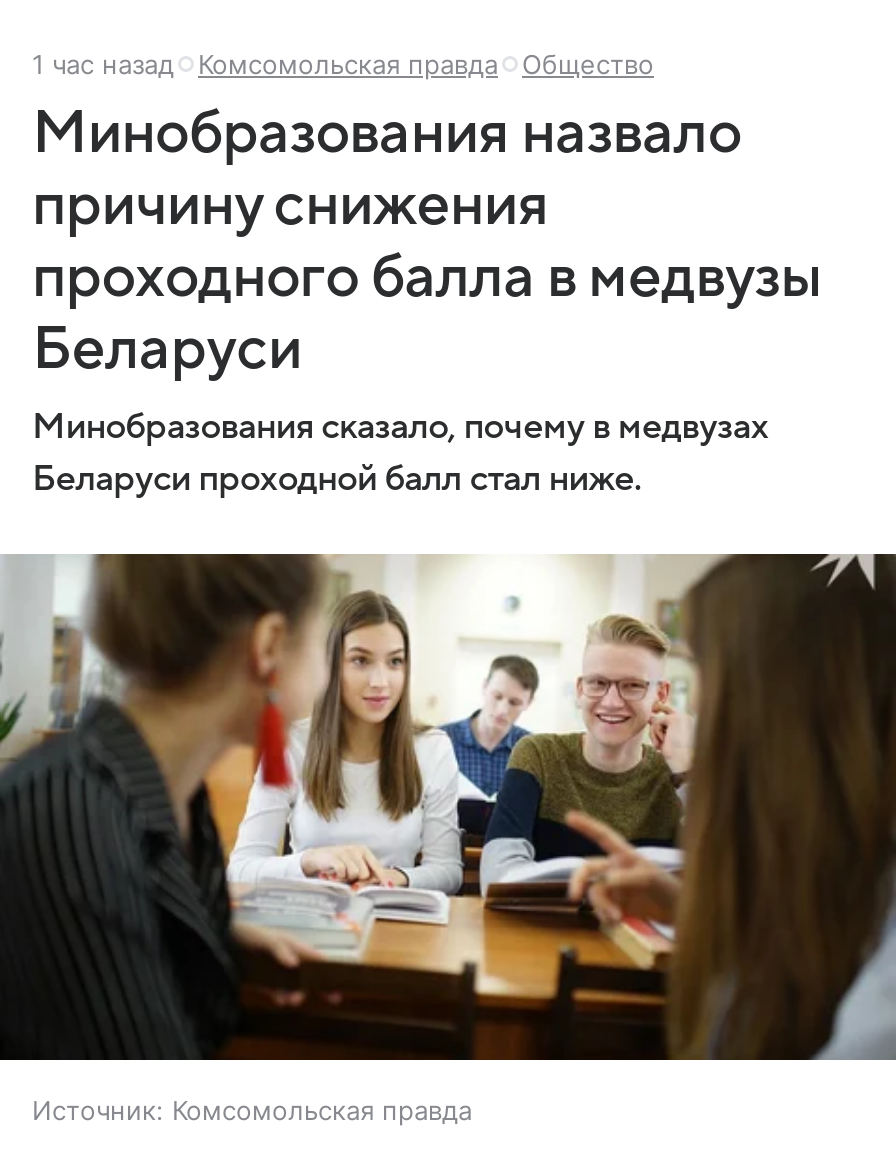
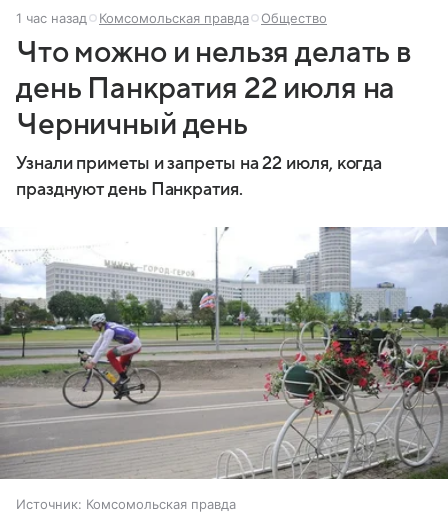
[32,99,822,497] Минобразования назвало | причину снижения | проходного балла в медвузы | Беларуси | Минобразования сказало, почему в медвузах | Беларуси проходной балл стал ниже. -> [16,36,411,199] Что можно и нельзя делать в | день Панкратия 22 июля на | Черничный день | Узнали приметы и запреты на 22 июля, когда | празднуют день Панкратия.
[6,552,890,1062] [image] -> [3,227,445,480] [image]

